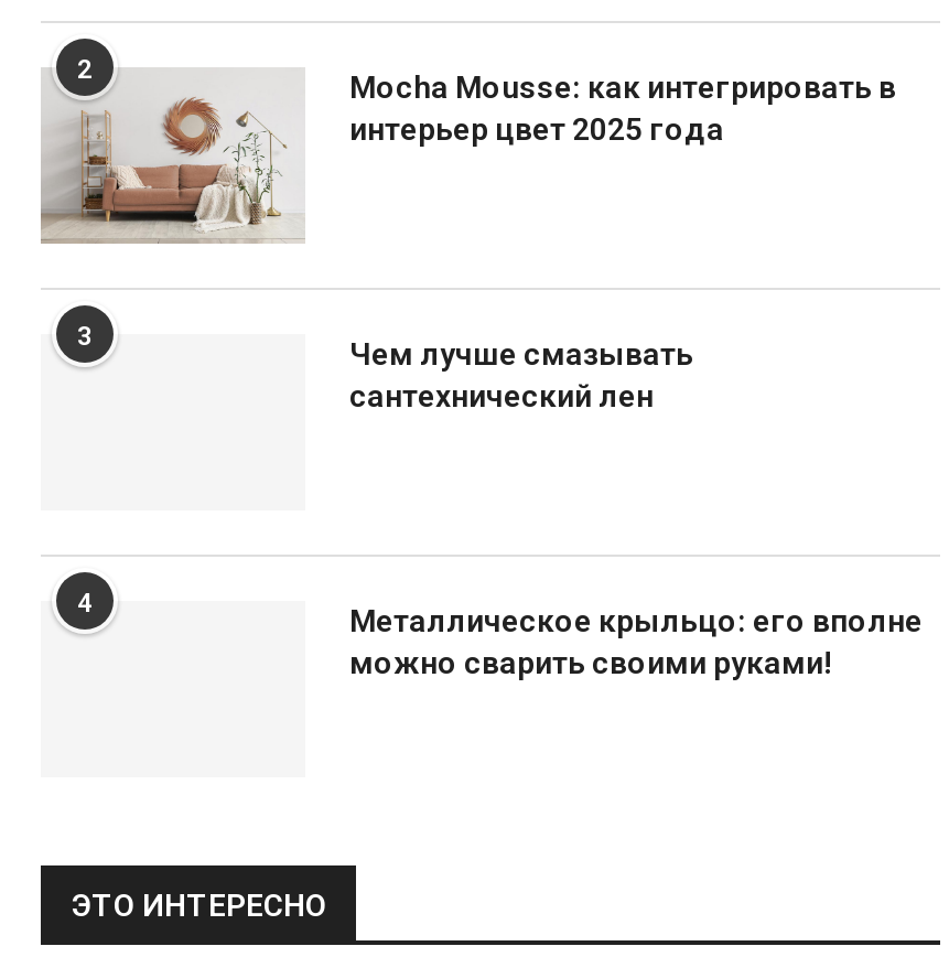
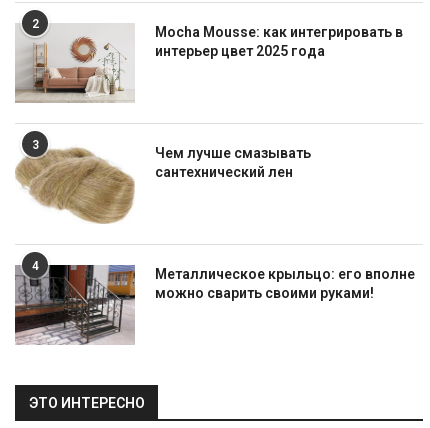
none -> [15,147,135,224] [image]
none -> [14,264,136,346] [image]

